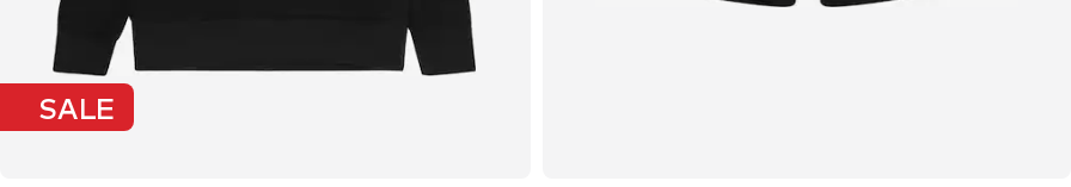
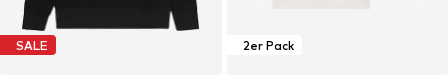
none -> [242,37,293,52] 2er Pack

